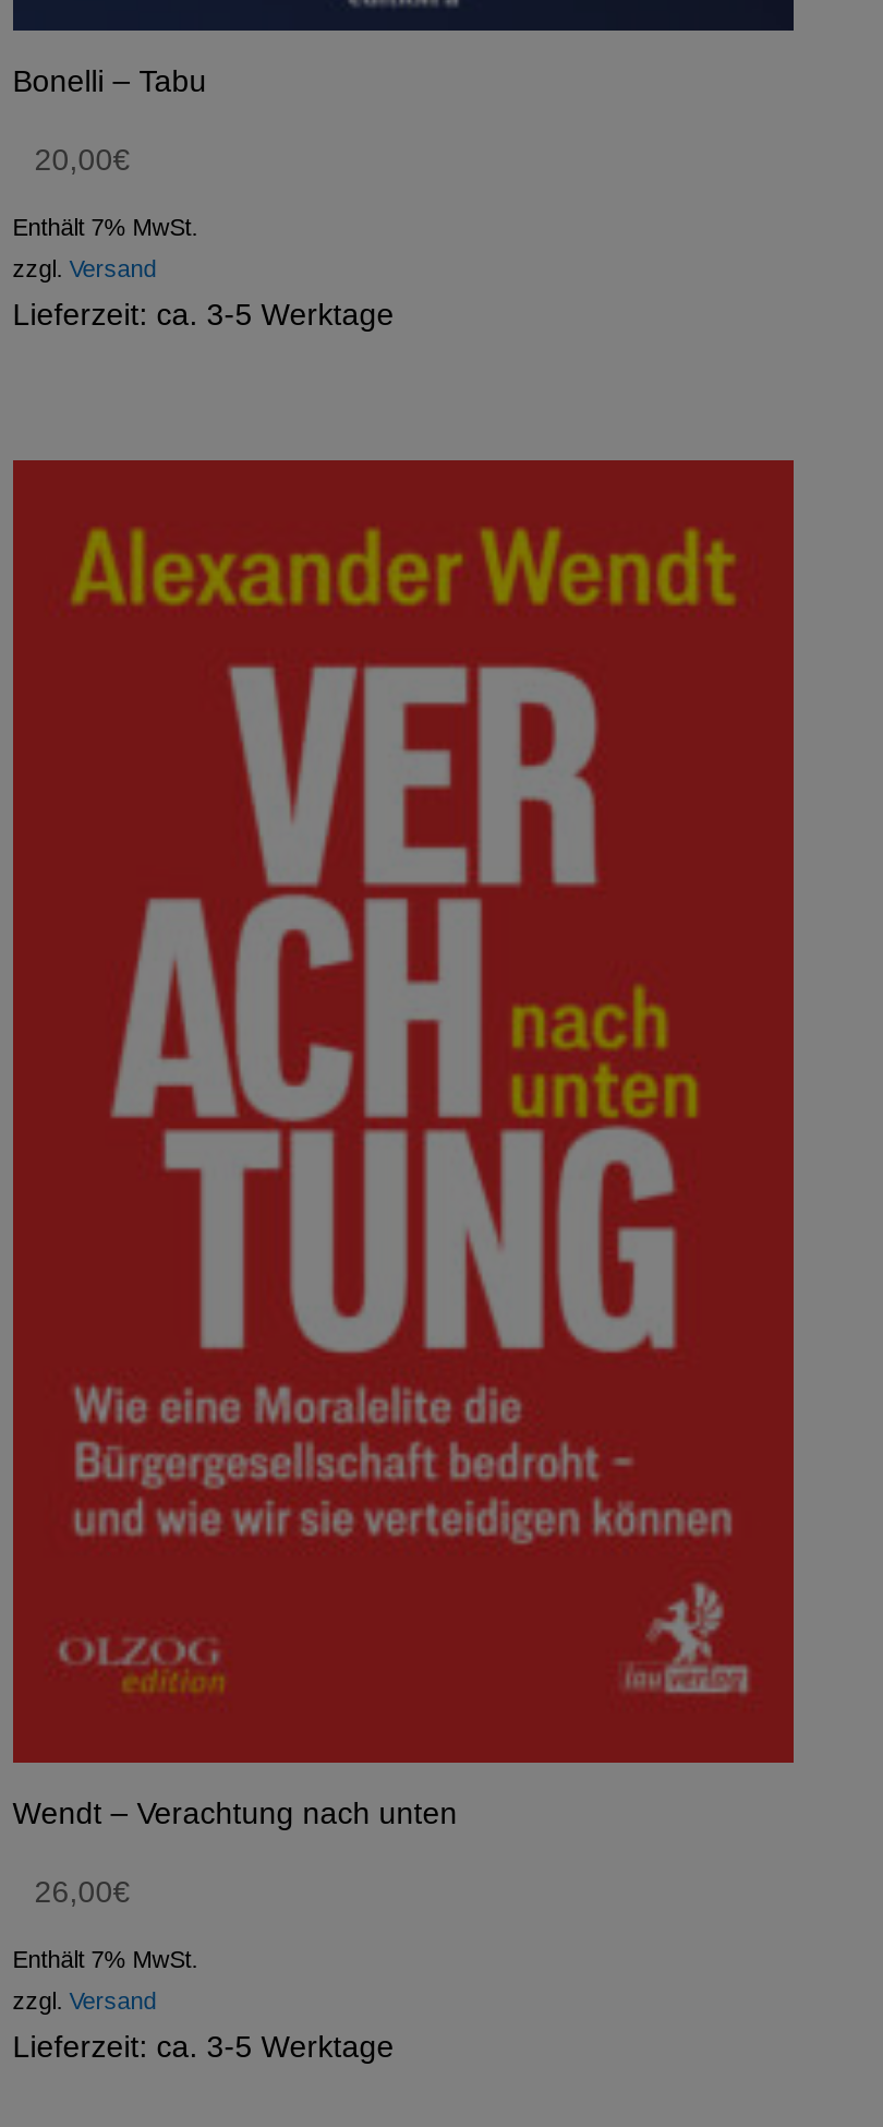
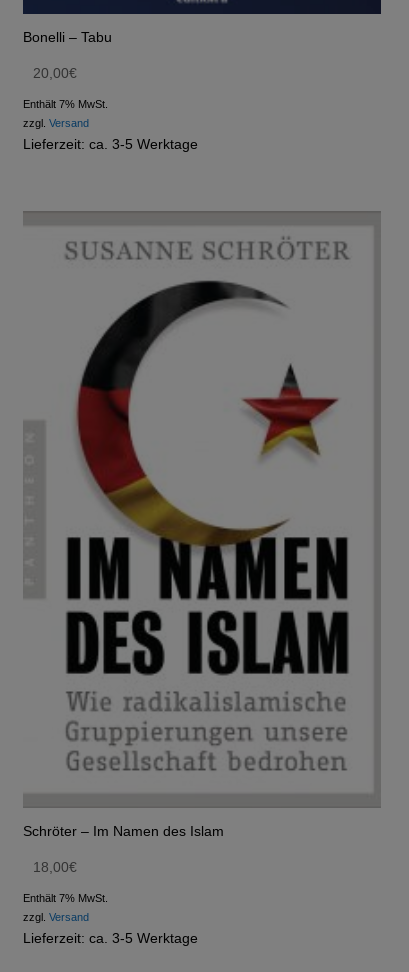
[11,458,796,1832] [image] | Wendt – Verachtung nach unten -> [23,211,381,840] [image] | Schröter – Im Namen des Islam
[34,1869,130,1911] 26,00€ -> [33,857,77,876] 18,00€

